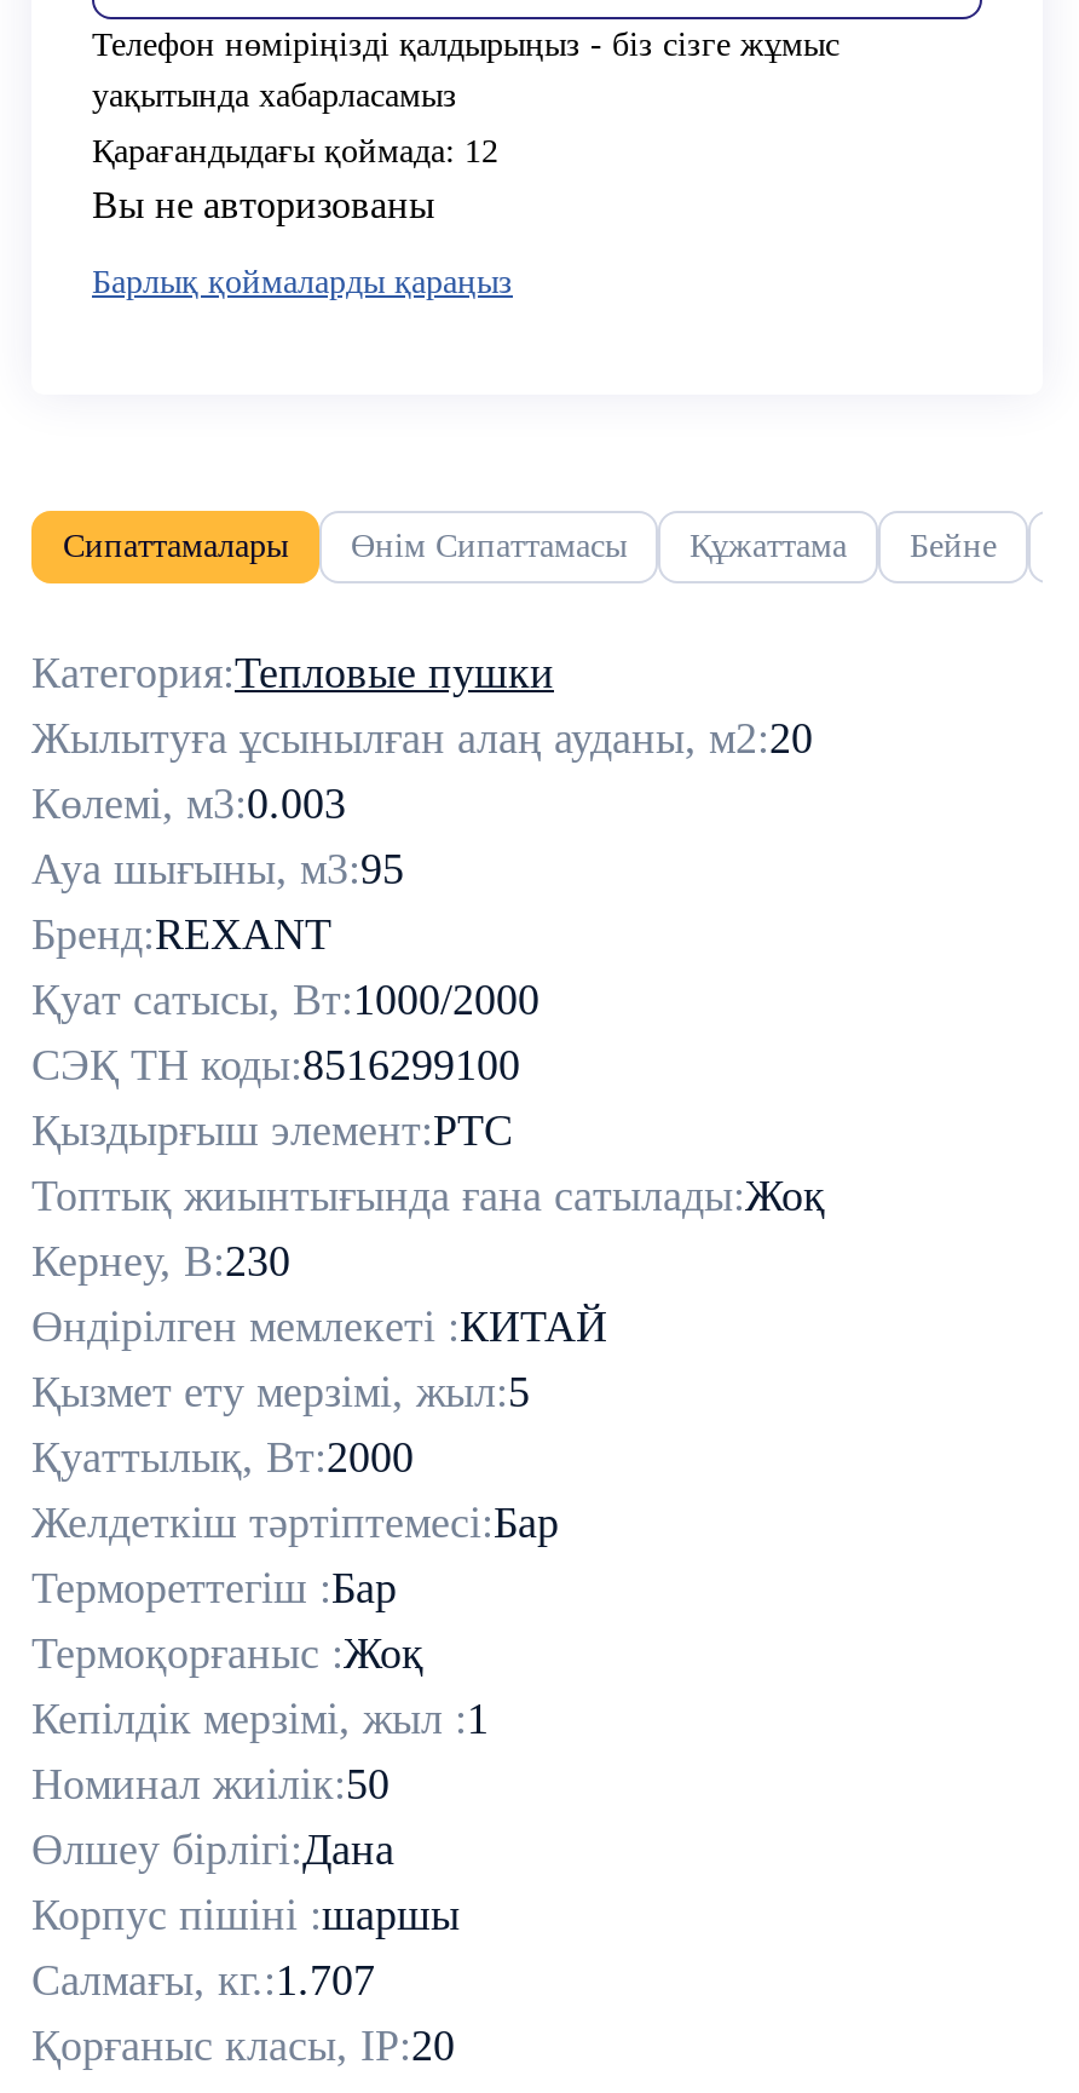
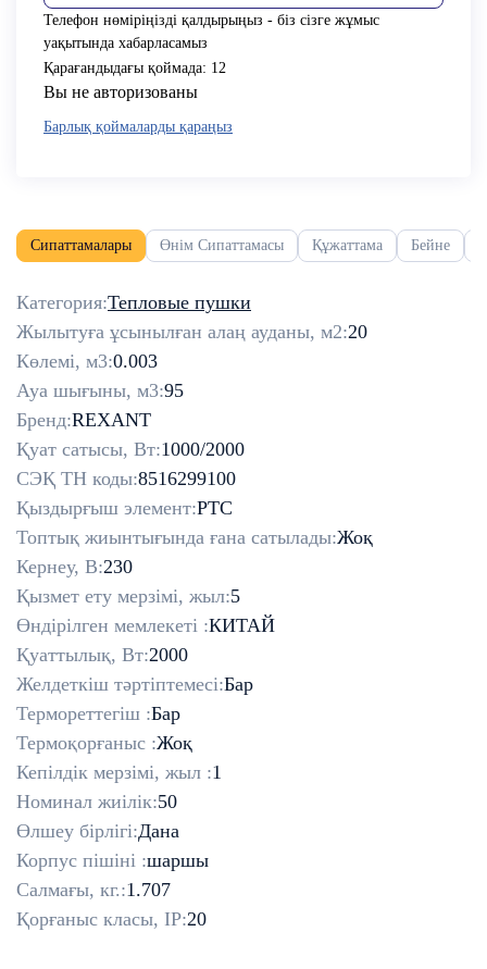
moved [31,1303,607,1351] -> [16,615,275,636]: Өндірілген мемлекеті : КИТАЙ
moved [31,1368,530,1417] -> [16,585,240,607]: Қызмет ету мерзімі, жыл:5

